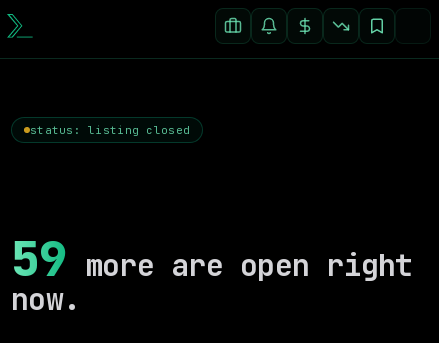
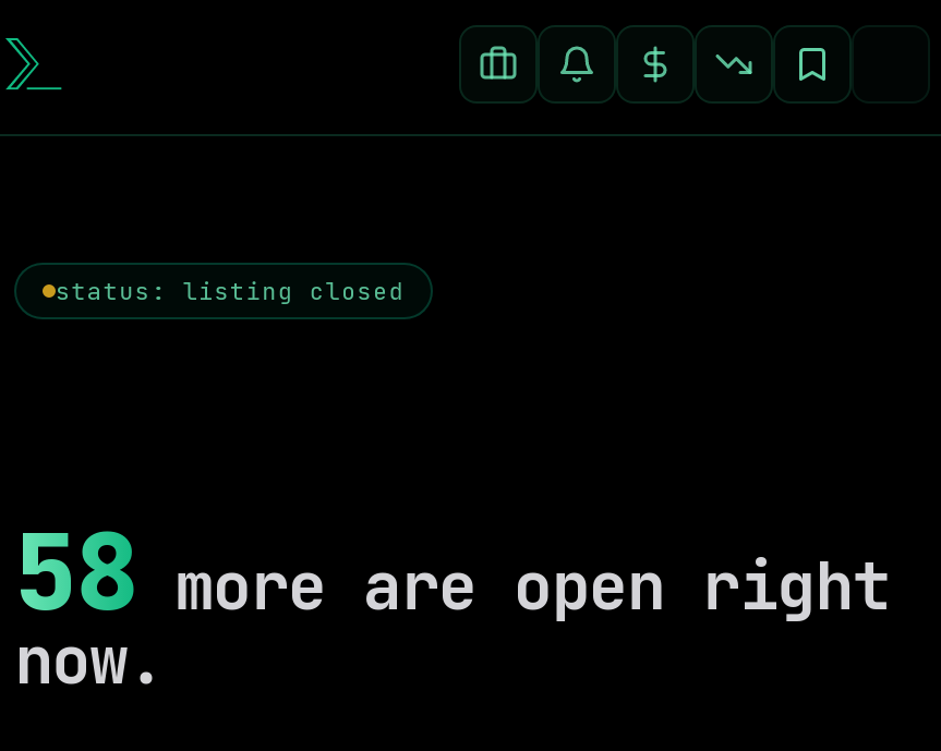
[11,227,412,290] 59 more are open right -> [14,502,890,640] 58 more are open right

